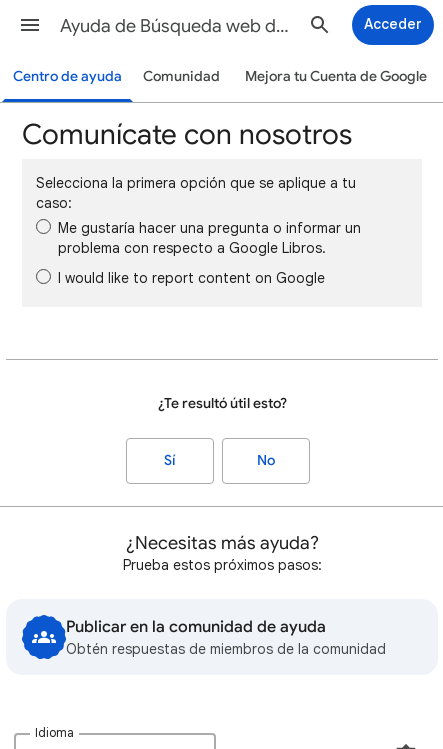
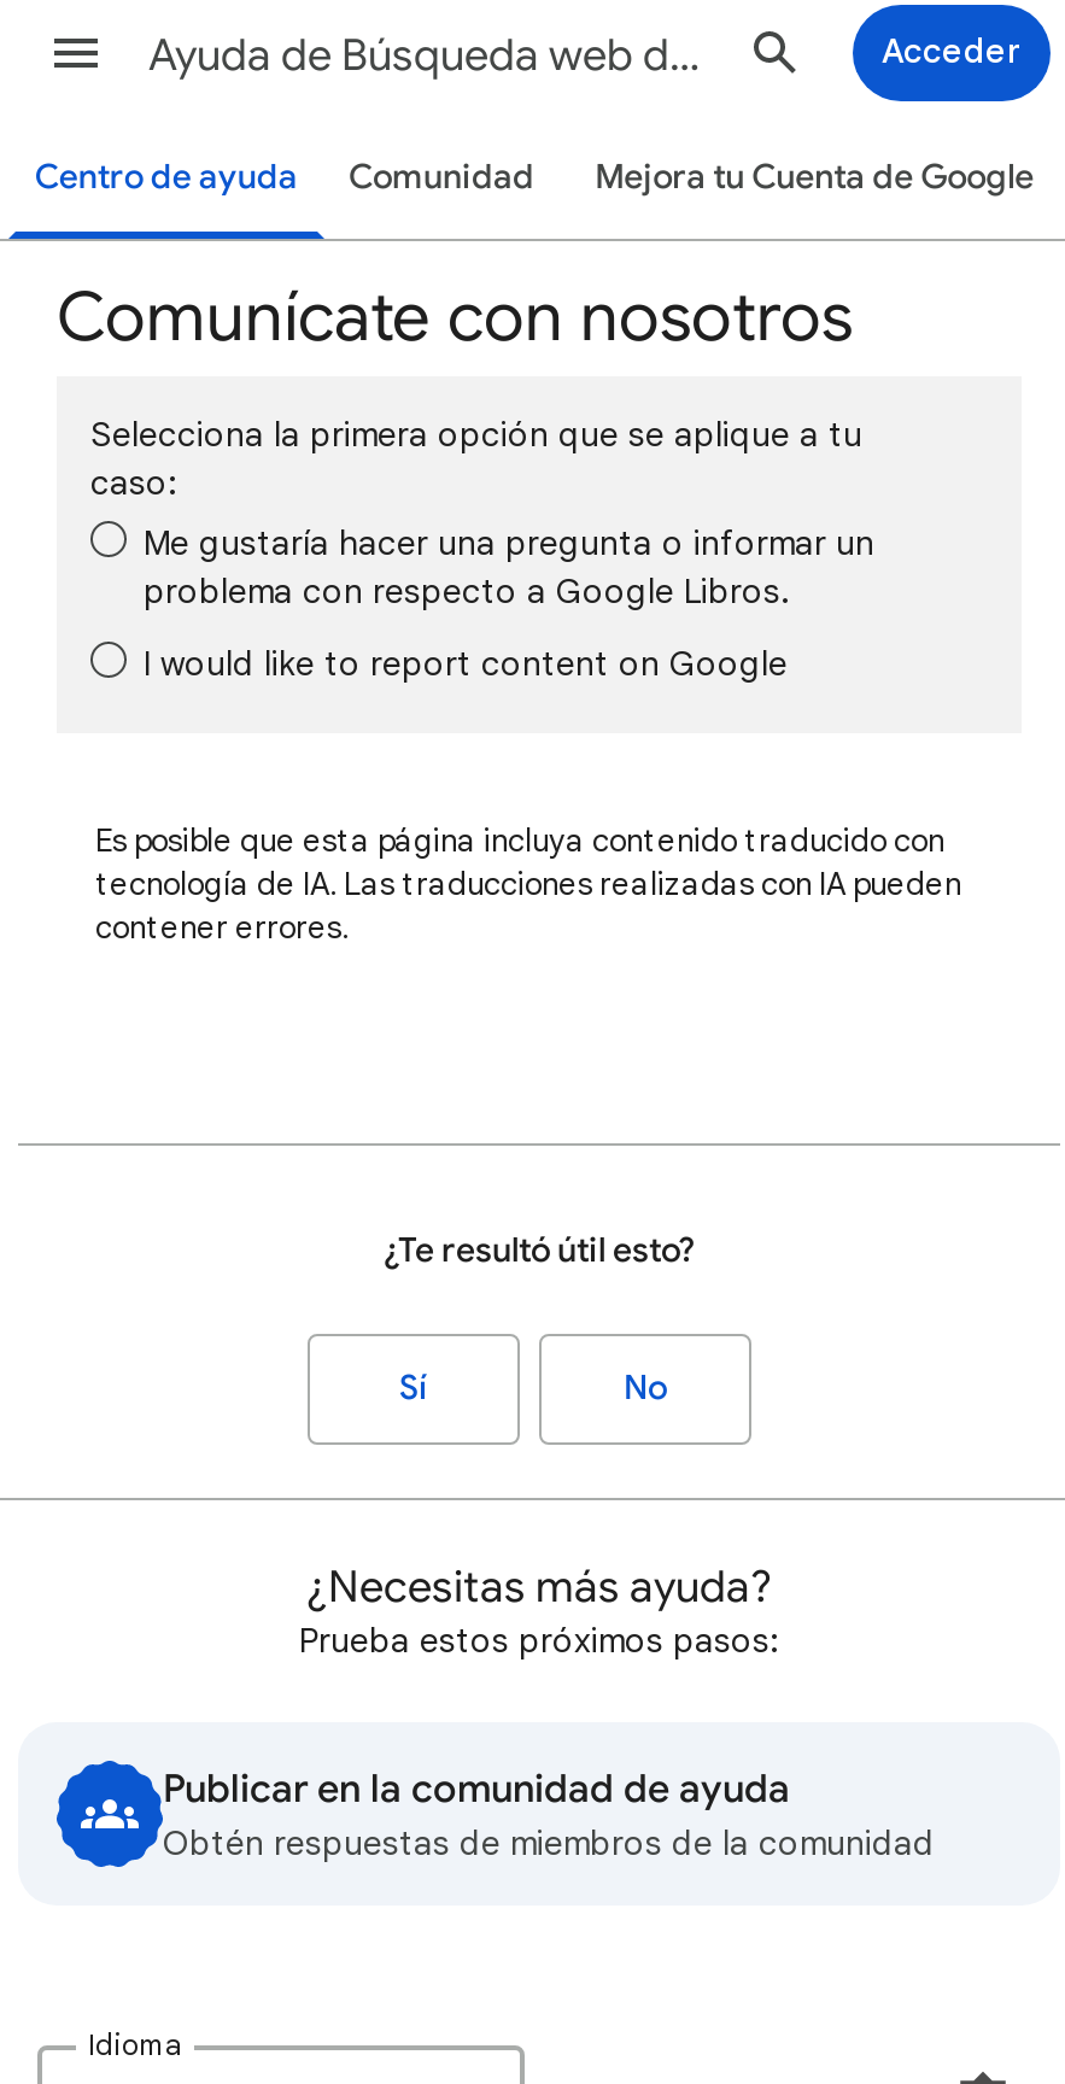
none -> [95,820,961,948] Es posible que esta página incluya contenido traducido con | tecnología de IA. Las traducciones realizadas con IA pueden | contener errores.

